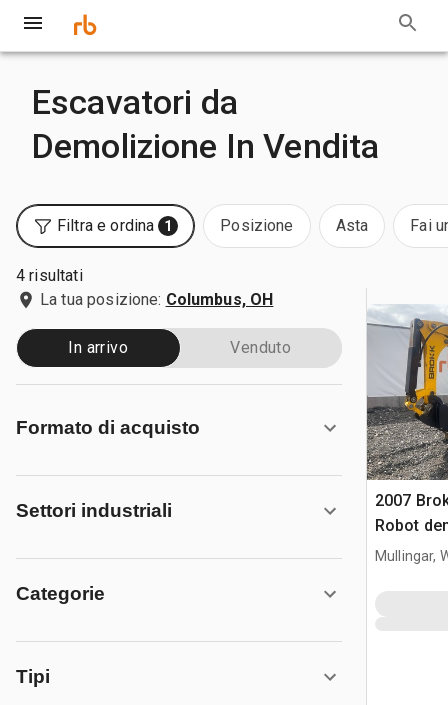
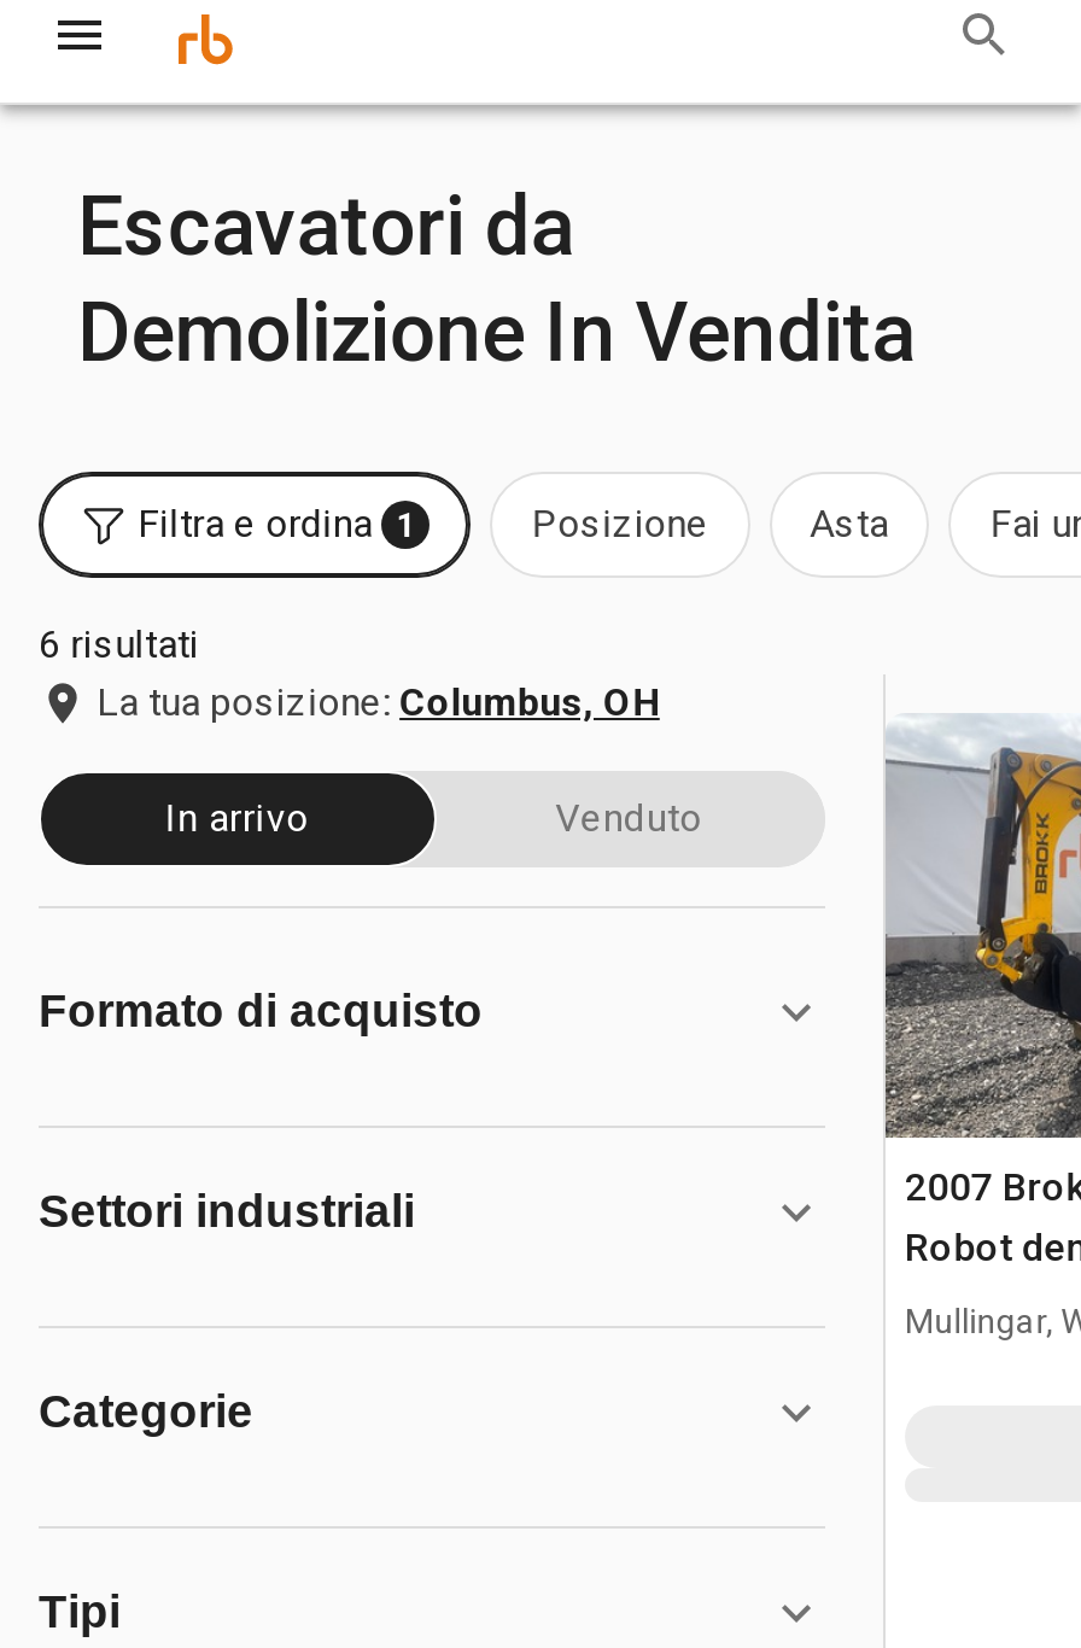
[16,266,83,285] 4 risultati -> [39,621,200,667] 6 risultati

